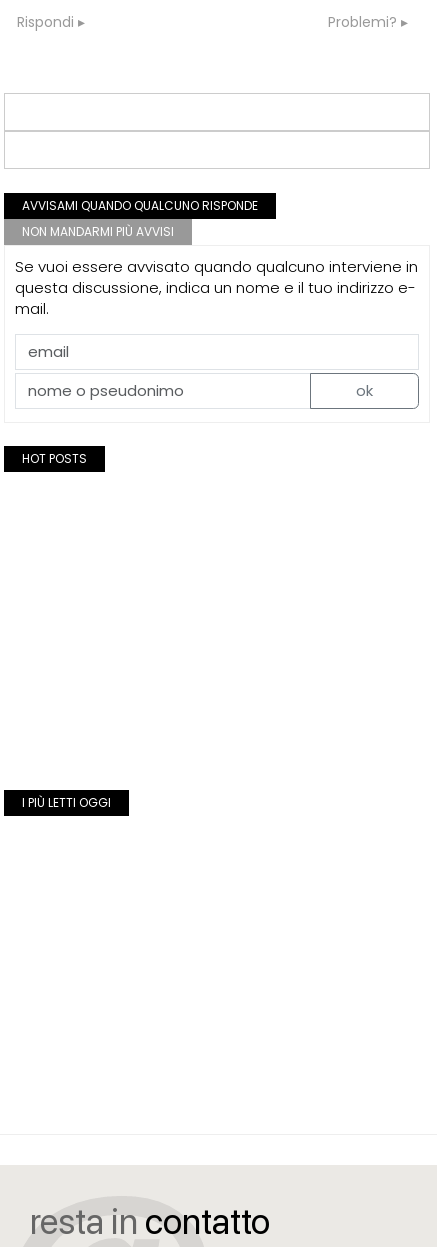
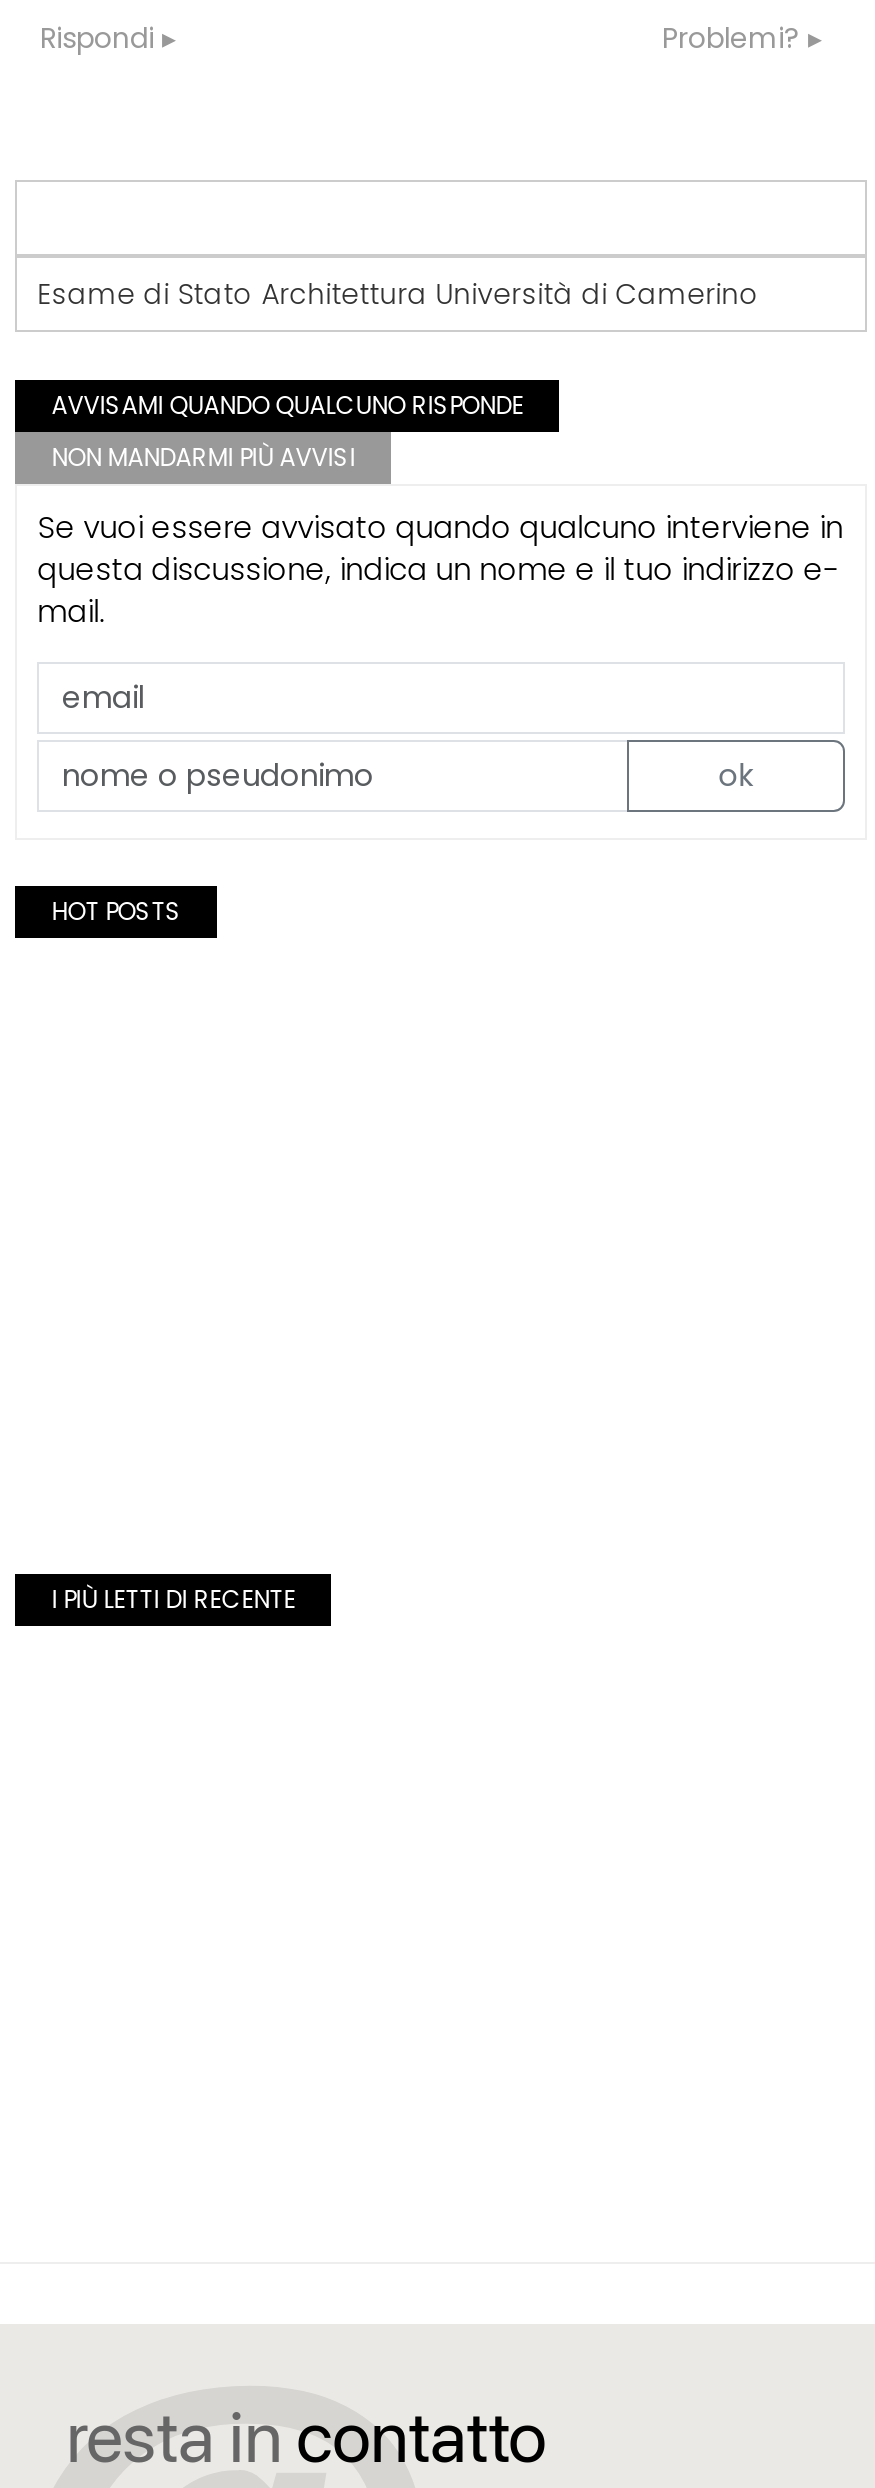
none -> [37,273,759,313] Esame di Stato Architettura Università di Camerino
[22,794,111,811] I PIÙ LETTI OGGI -> [51,1582,295,1616] I PIÙ LETTI DI RECENTE

